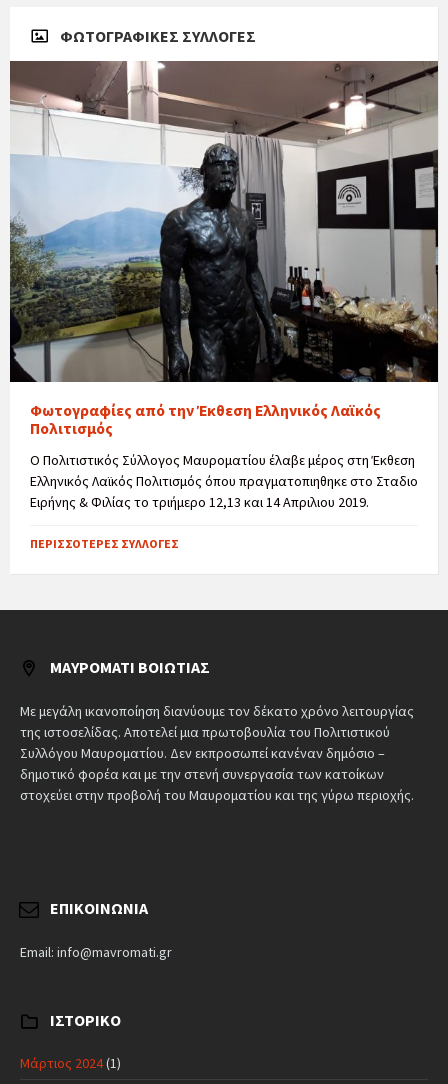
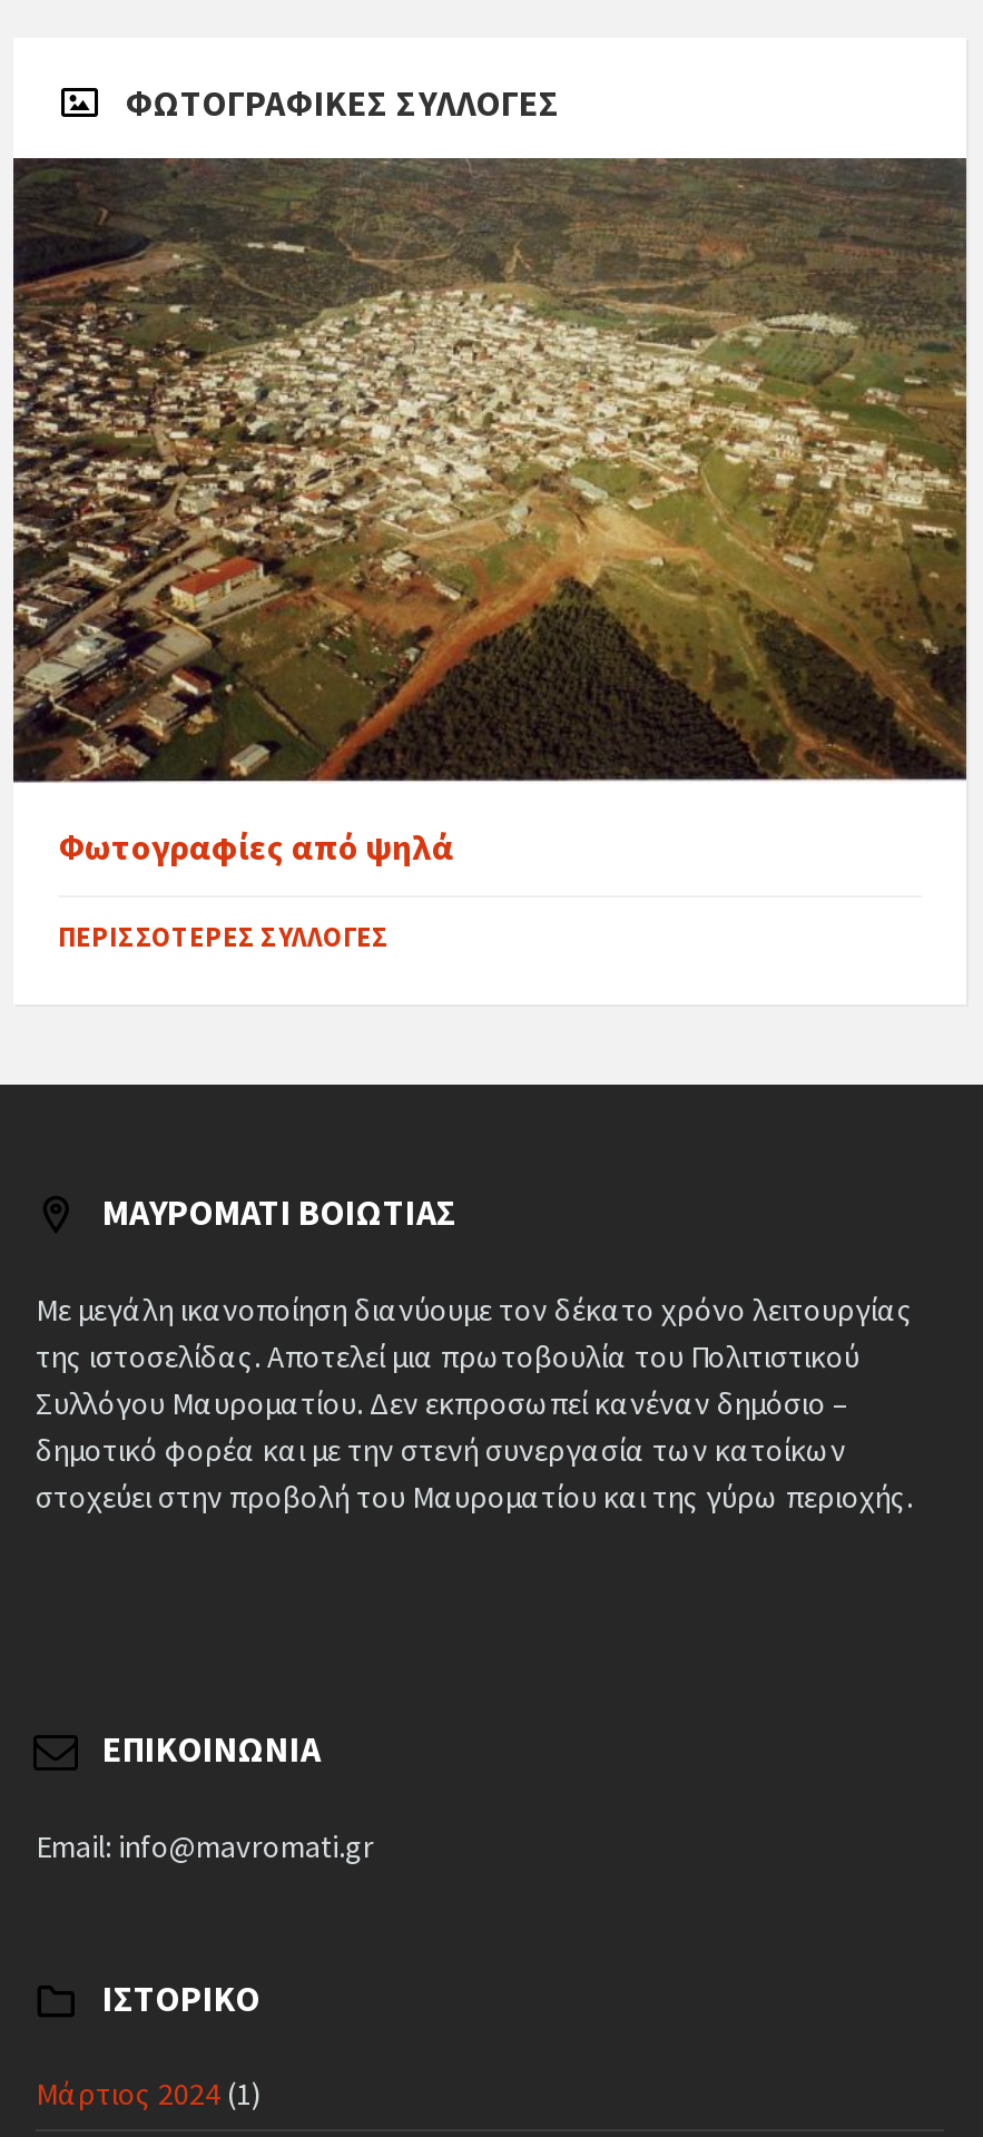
[9,61,439,511] [image] | Φωτογραφίες από την Έκθεση Ελληνικός Λαϊκός | Πολιτισμός | Ο Πολιτιστικός Σύλλογος Μαυροματίου έλαβε μέρος στη Έκθεση | Ελληνικός Λαϊκός Πολιτισμός όπου πραγματοπιηθηκε στο Σταδιο | Ειρήνης & Φιλίας το τριήμερο 12,13 και 14 Απριλιου 2019. -> [11,156,969,869] [image] | Φωτογραφίες από ψηλά

